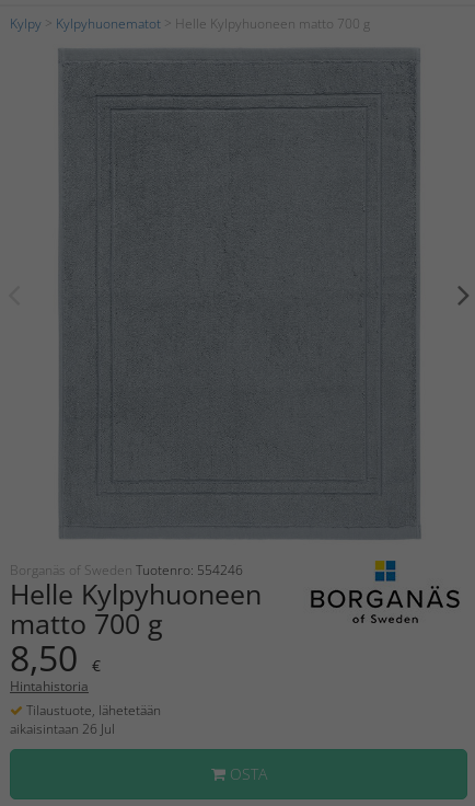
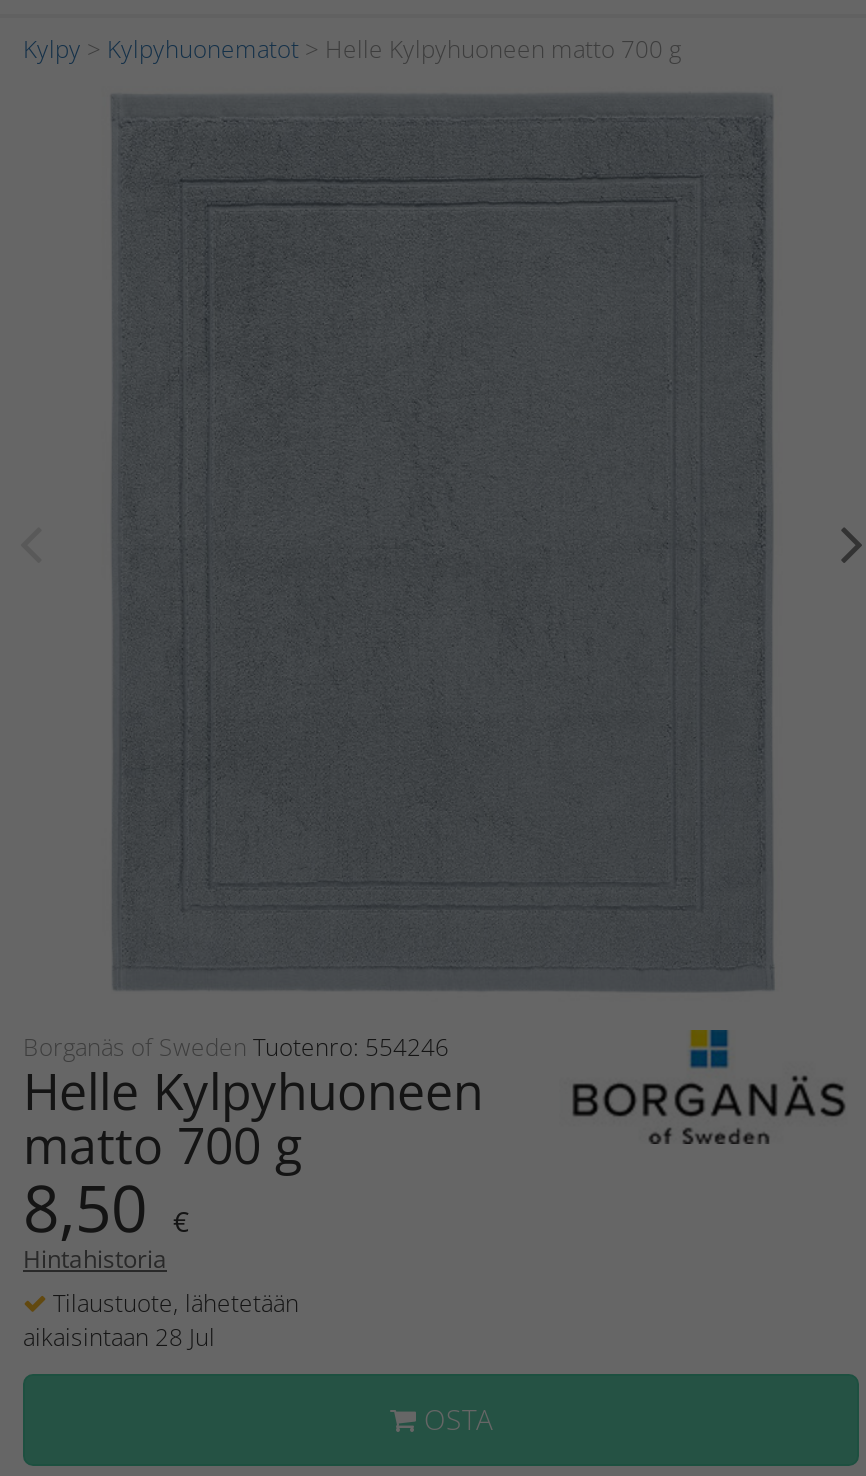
[10,719,115,738] aikaisintaan 26 Jul -> [23,1320,215,1354] aikaisintaan 28 Jul

